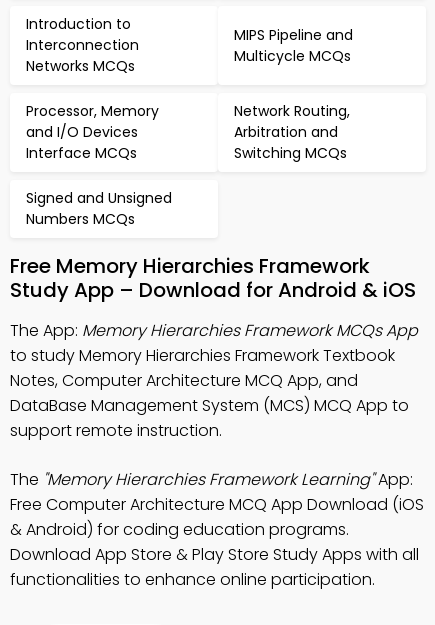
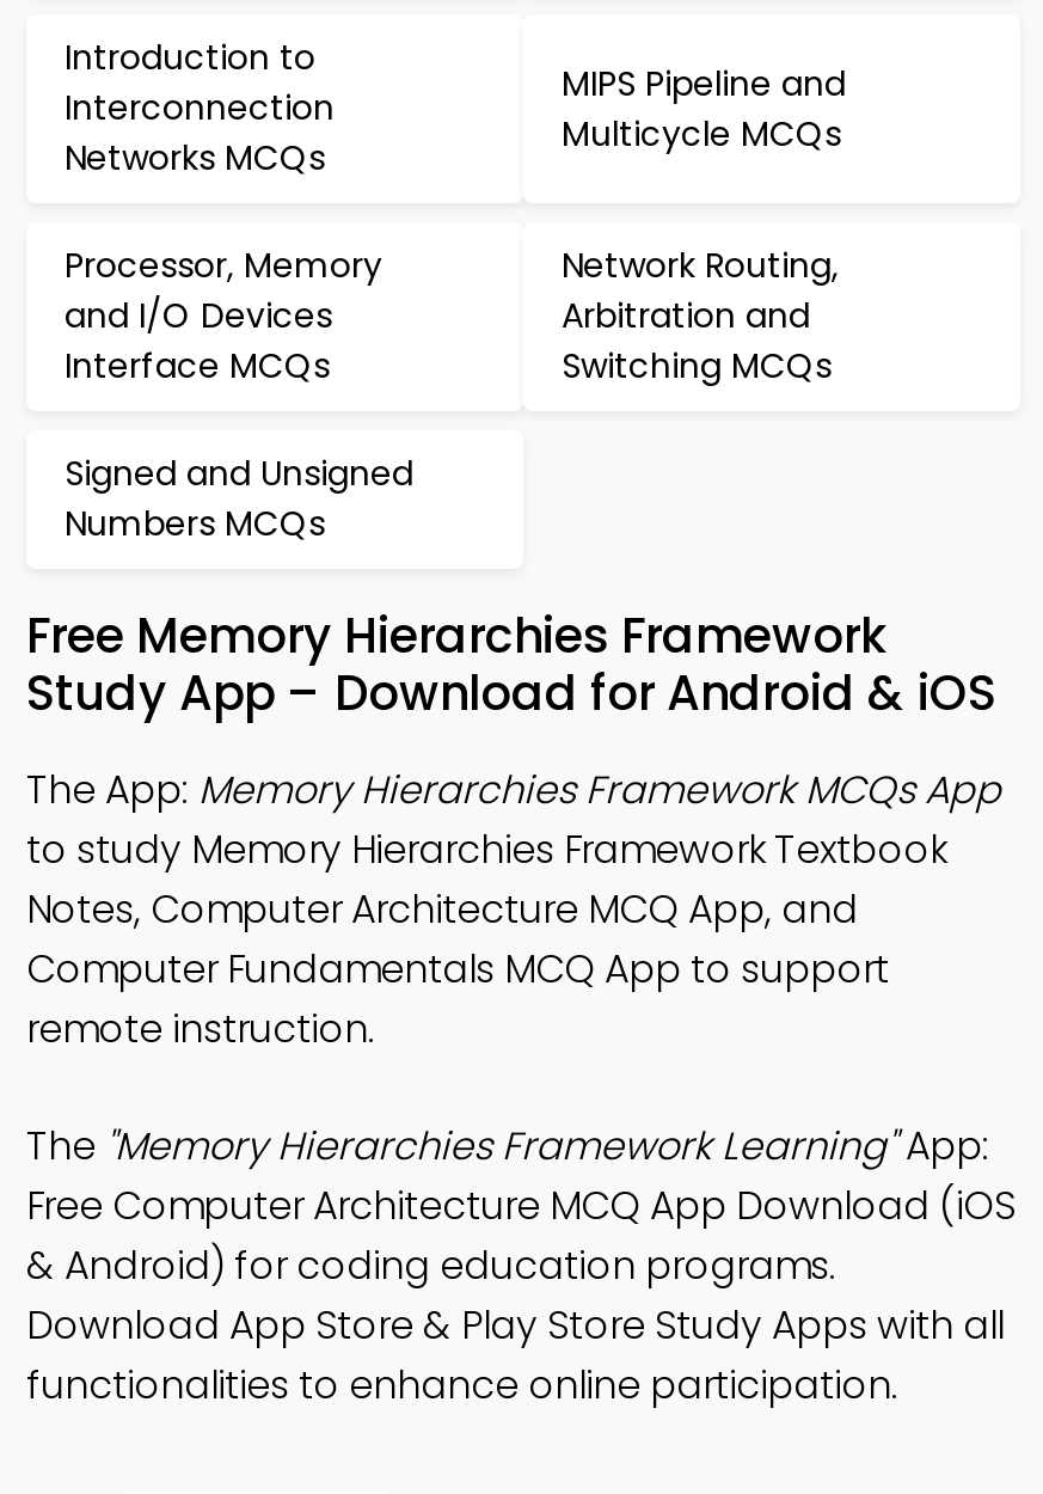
[10,394,409,442] DataBase Management System (MCS) MCQ App to | support remote instruction. -> [26,942,889,1057] Computer Fundamentals MCQ App to support | remote instruction.

